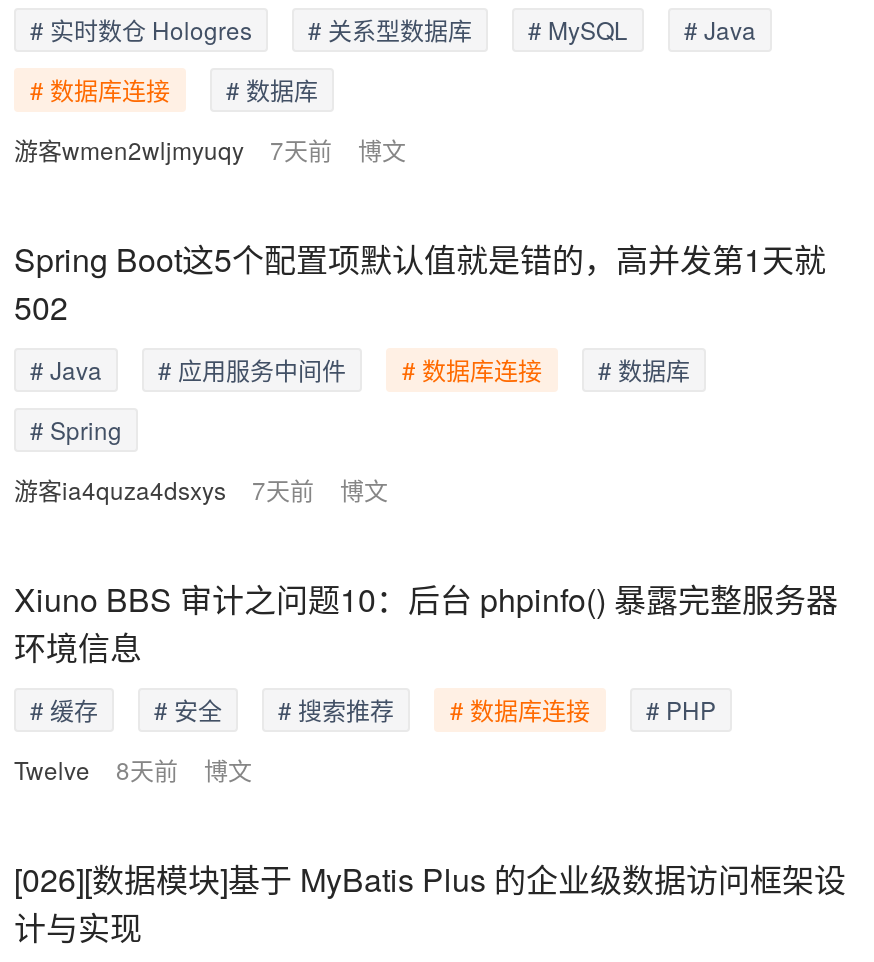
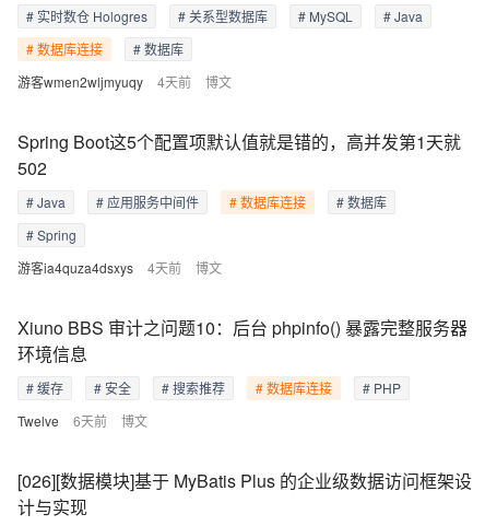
[14,132,406,166] 游客wmen2wljmyuqy 7天前 博文 -> [17,72,232,91] 游客wmen2wljmyuqy 4天前 博文
[14,472,388,506] 游客ia4quza4dsxys 7天前 博文 -> [17,258,222,277] 游客ia4quza4dsxys 4天前 博文
[14,752,252,786] Twelve 8天前 博文 -> [17,411,147,430] Twelve 6天前 博文

